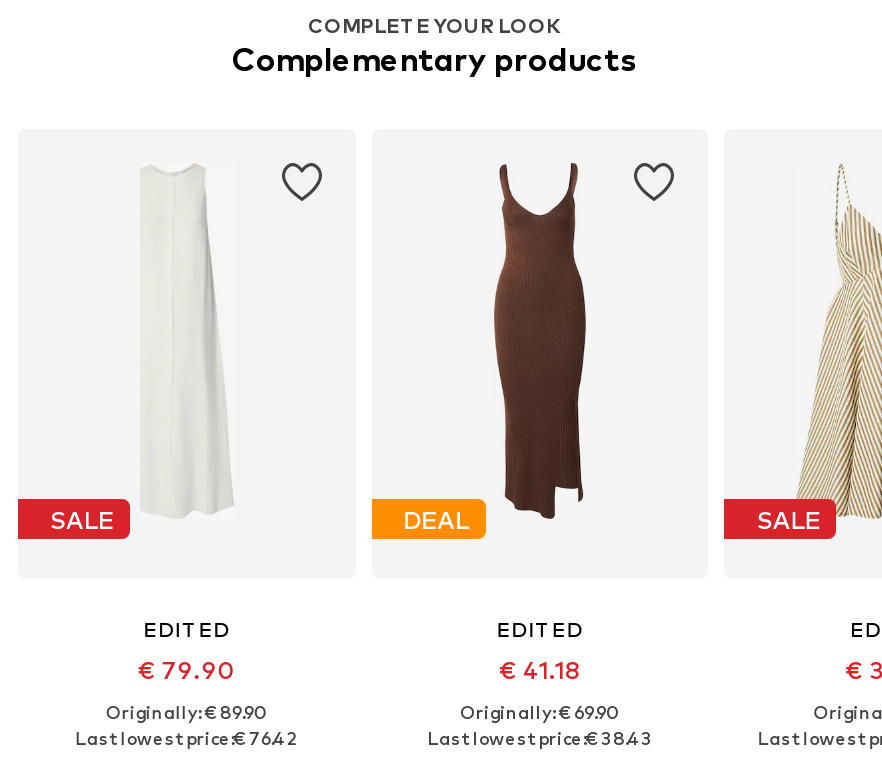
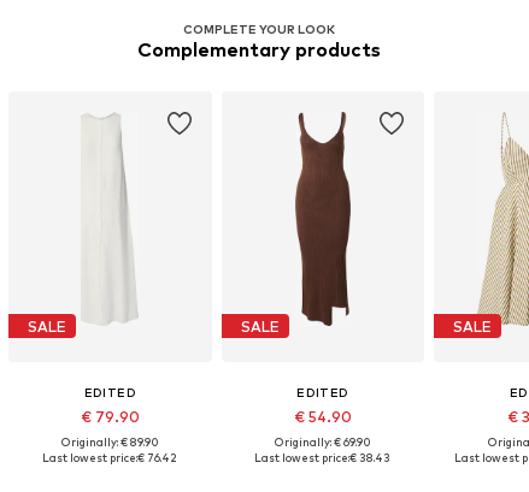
[403,504,469,534] DEAL -> [241,317,279,335] SALE
[499,655,581,685] € 41.18 -> [294,408,352,426] € 54.90

